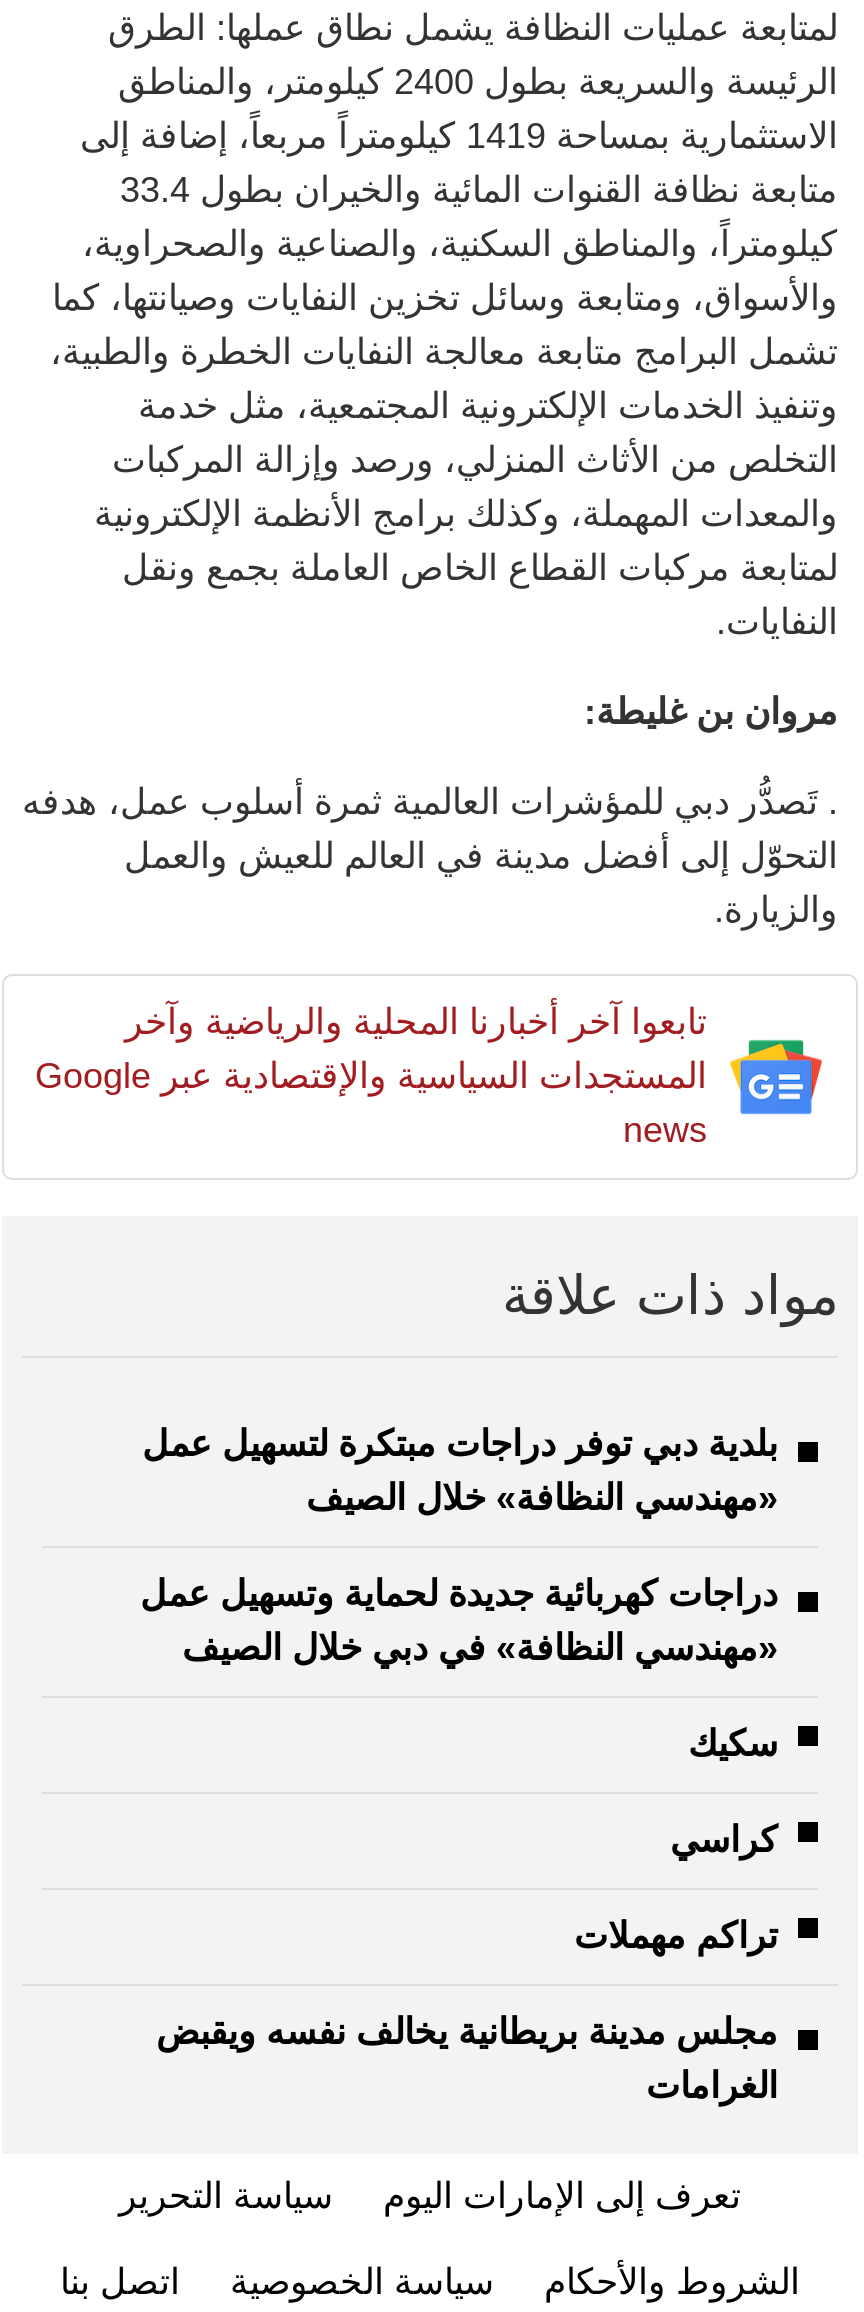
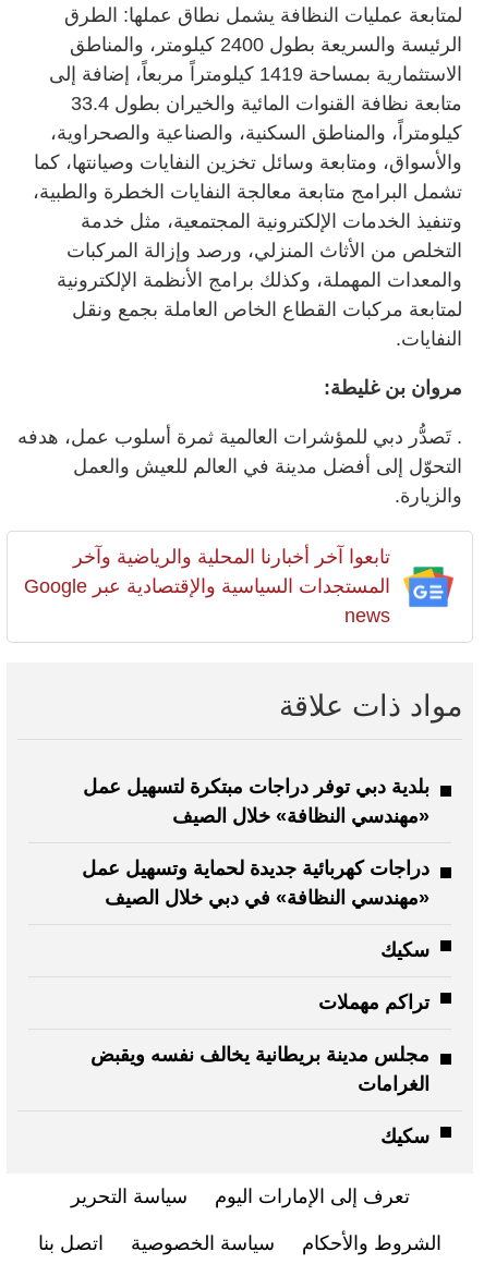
[670,1820,778,1860] كراسي -> none
moved [574,1916,778,2106] -> [318,991,429,1095]: تراكم مهملات | الغرامات
none -> [380,1125,429,1147] سكيك

